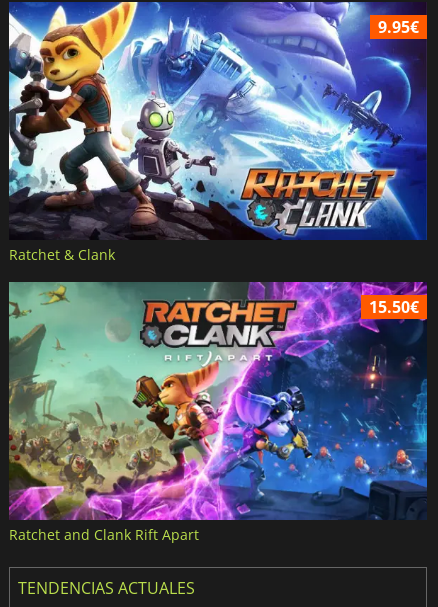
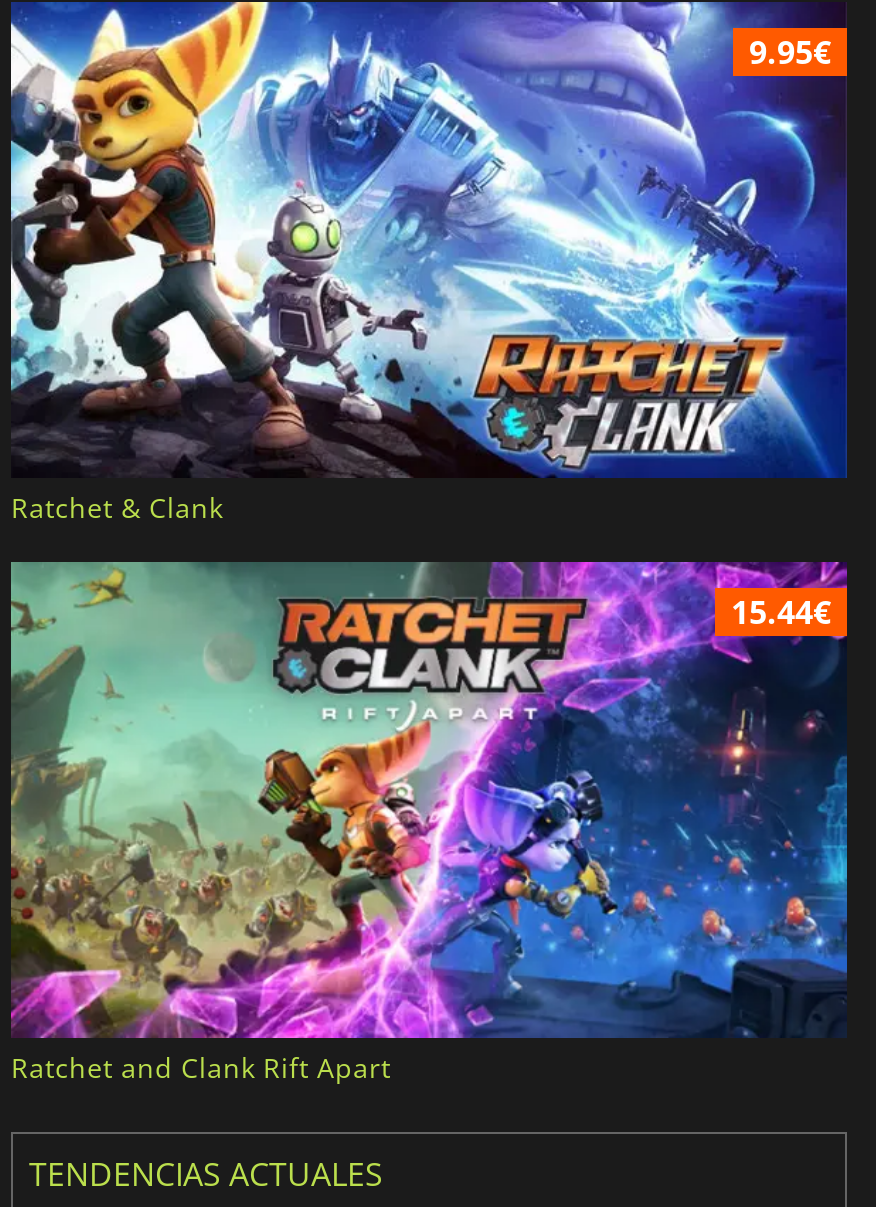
[369,296,419,318] 15.50€ -> [731,589,831,633] 15.44€

